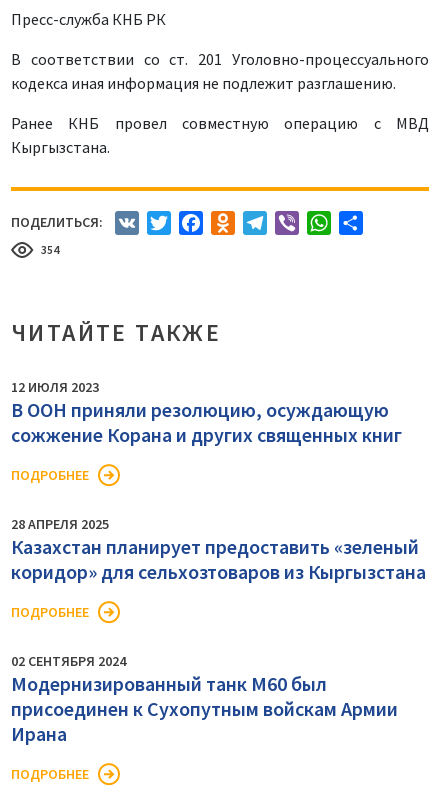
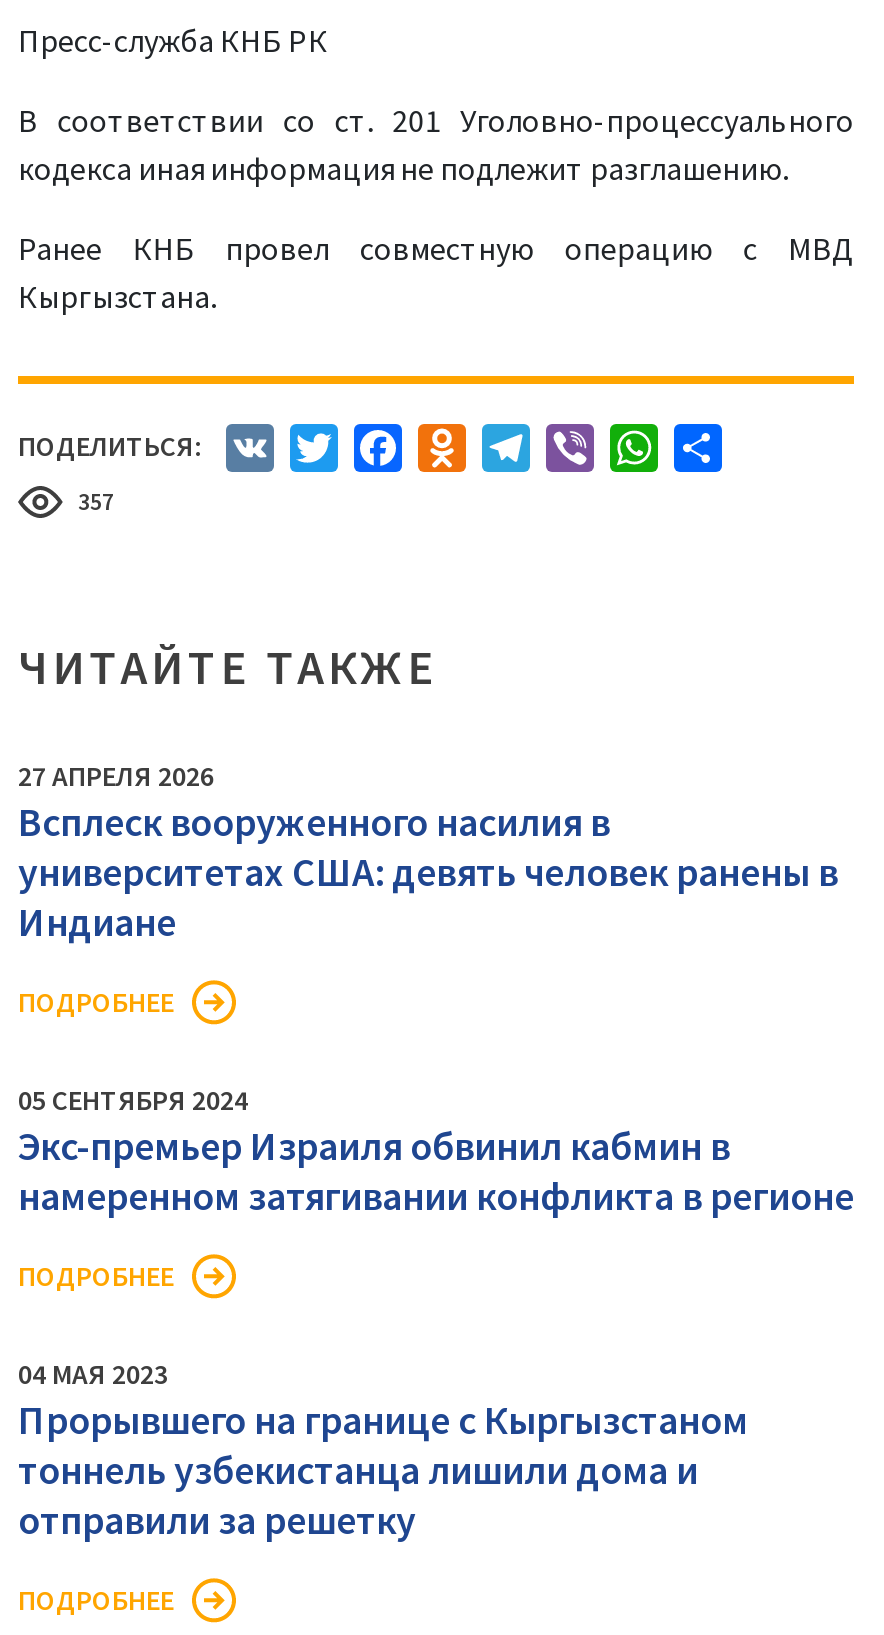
[41,242,59,257] 354 -> [78,486,114,516] 357
[11,378,402,447] 12 ИЮЛЯ 2023 | В ООН приняли резолюцию, осуждающую | сожжение Корана и других священных книг -> [18,758,838,946] 27 АПРЕЛЯ 2026 | Всплеск вооруженного насилия в | университетах США: девять человек ранены в | Индиане
[11,515,426,584] 28 АПРЕЛЯ 2025 | Казахстан планирует предоставить «зеленый | коридор» для сельхозтоваров из Кыргызстана -> [18,1082,854,1220] 05 СЕНТЯБРЯ 2024 | Экс-премьер Израиля обвинил кабмин в | намеренном затягивании конфликта в регионе
[11,652,398,746] 02 СЕНТЯБРЯ 2024 | Модернизированный танк M60 был | присоединен к Сухопутным войскам Армии | Ирана -> [18,1356,748,1544] 04 МАЯ 2023 | Прорывшего на границе с Кыргызстаном | тоннель узбекистанца лишили дома и | отправили за решетку

